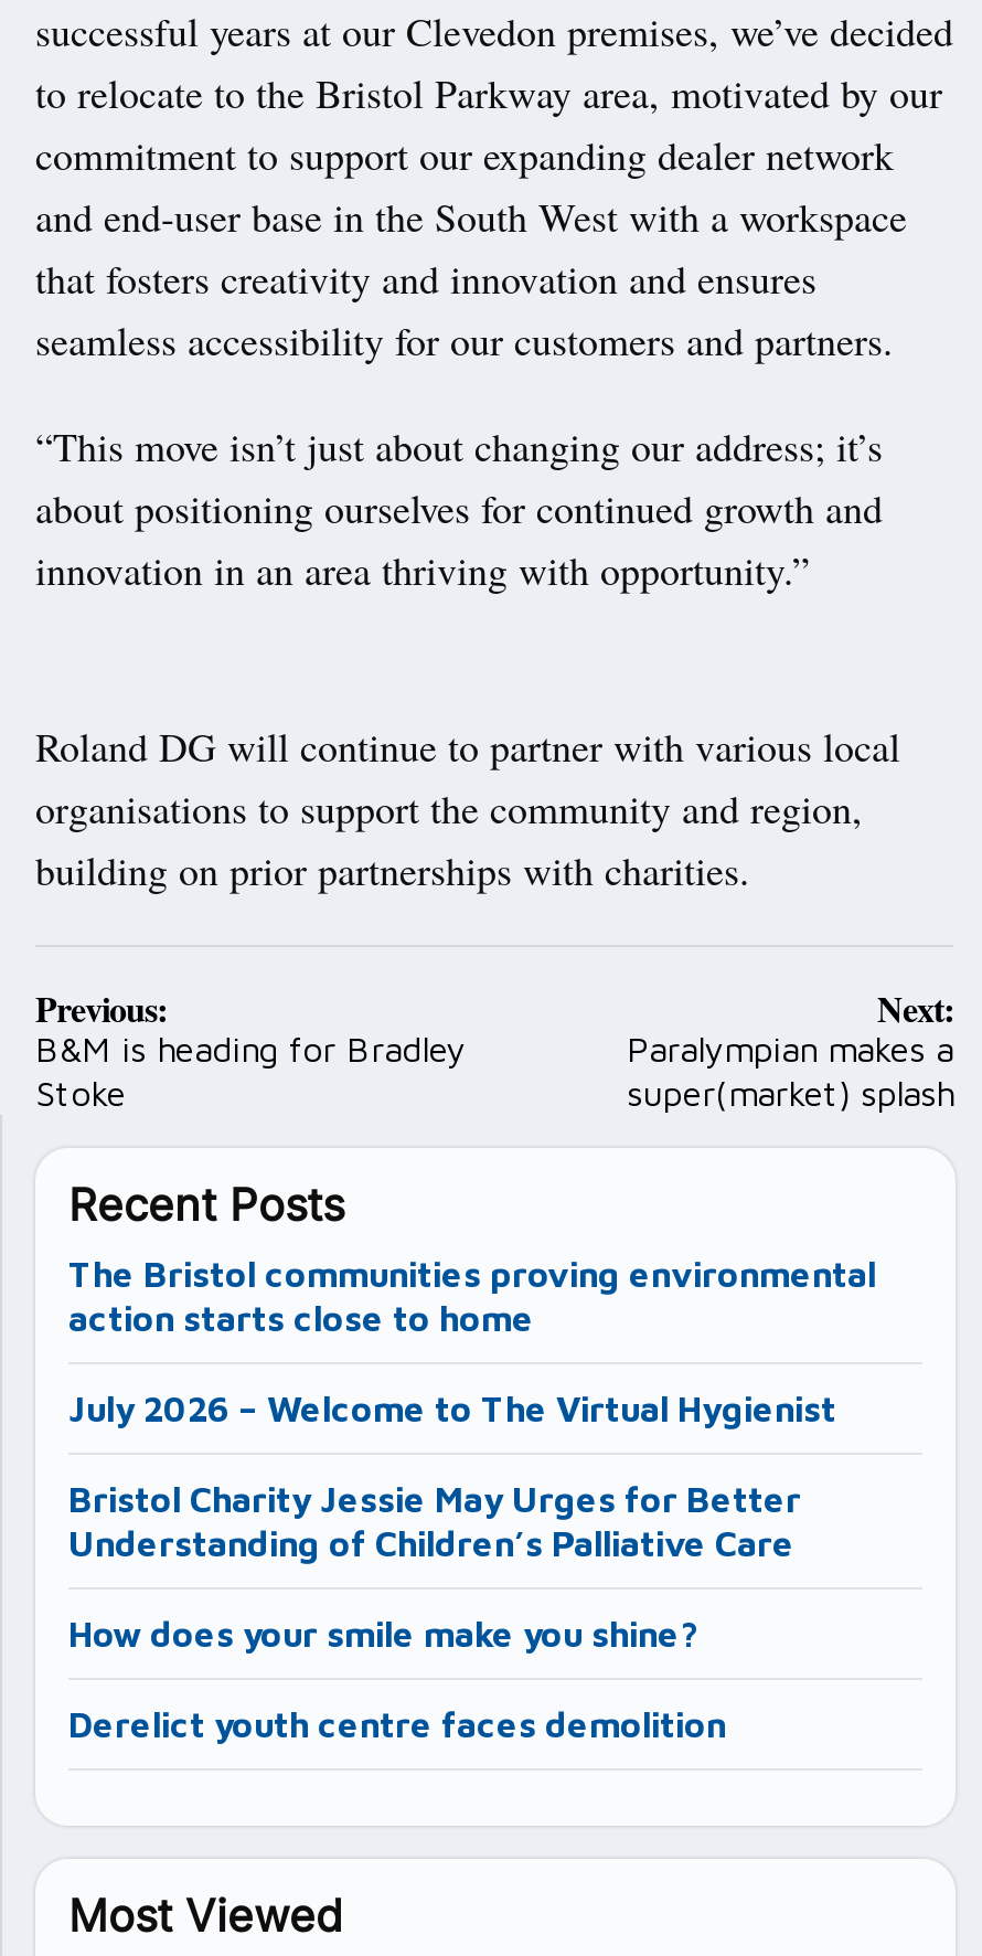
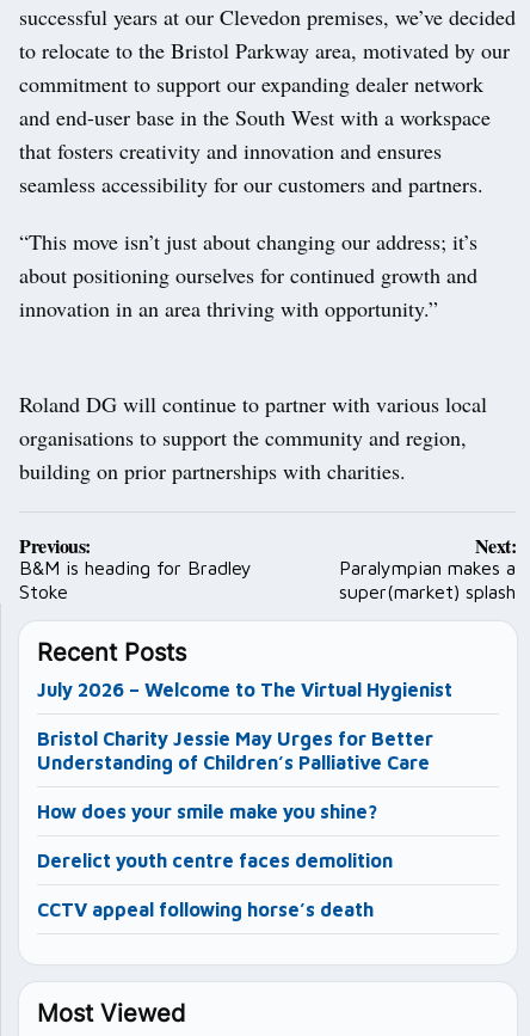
[68,1255,876,1339] The Bristol communities proving environmental | action starts close to home -> none
moved [68,1389,836,1745] -> [37,679,452,871]: July 2026 – Welcome to The Virtual Hygienist | Bristol Charity Jessie May Urges for Better | Understanding of Children’s Palliative Care | How does your smile make you shine? | Derelict youth centre faces demolition
none -> [37,899,374,920] CCTV appeal following horse’s death

